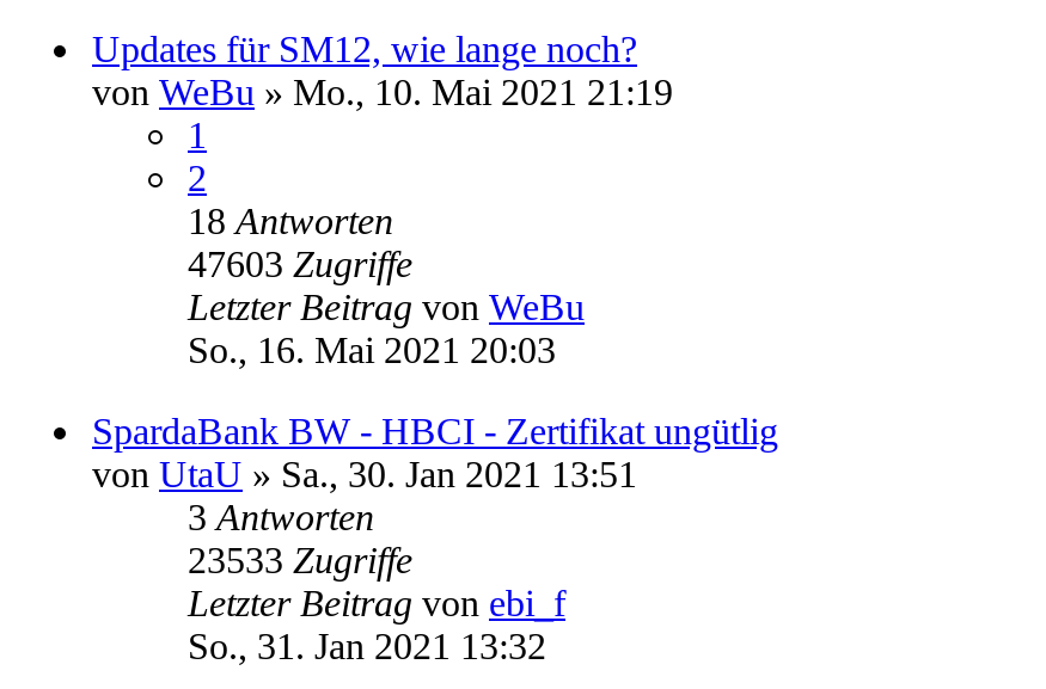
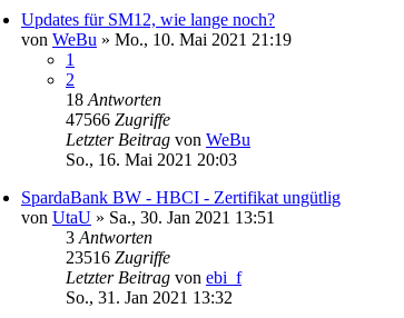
[188,243,412,284] 47603 Zugriffe -> [66,110,170,129] 47566 Zugriffe
[188,539,412,580] 23533 Zugriffe -> [66,248,170,267] 23516 Zugriffe

